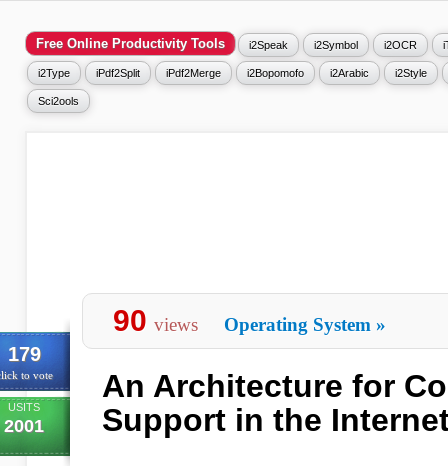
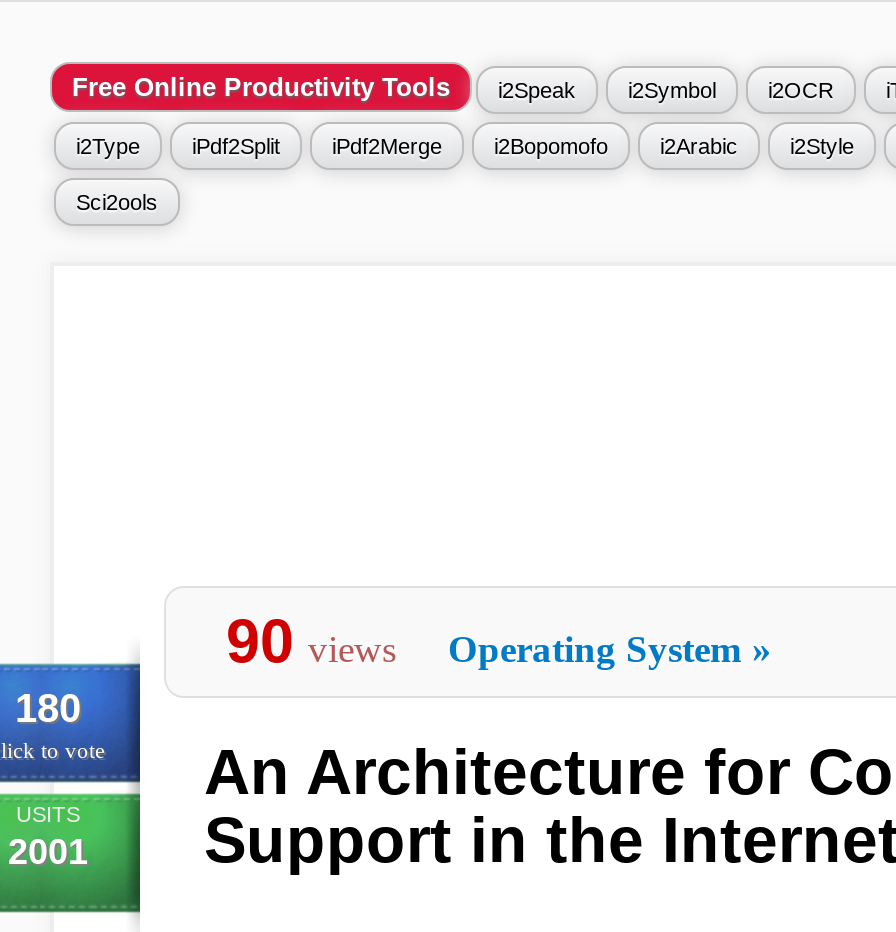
[7,343,40,365] 179 -> [15,686,81,730] 180

